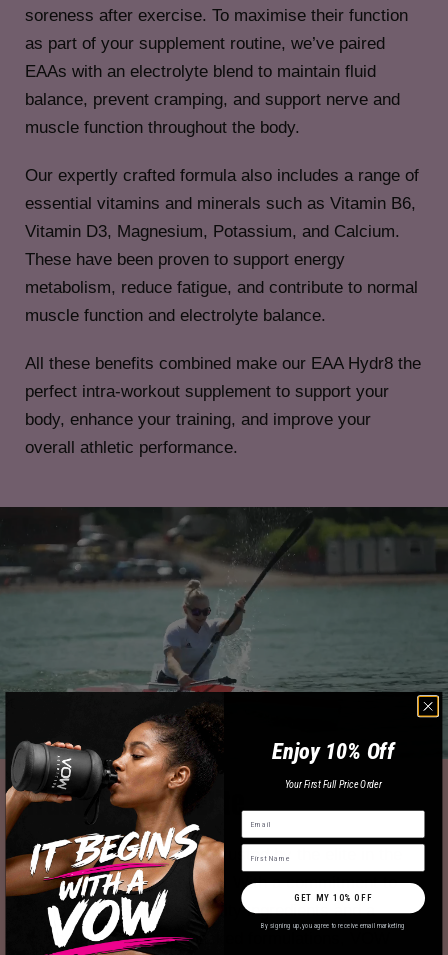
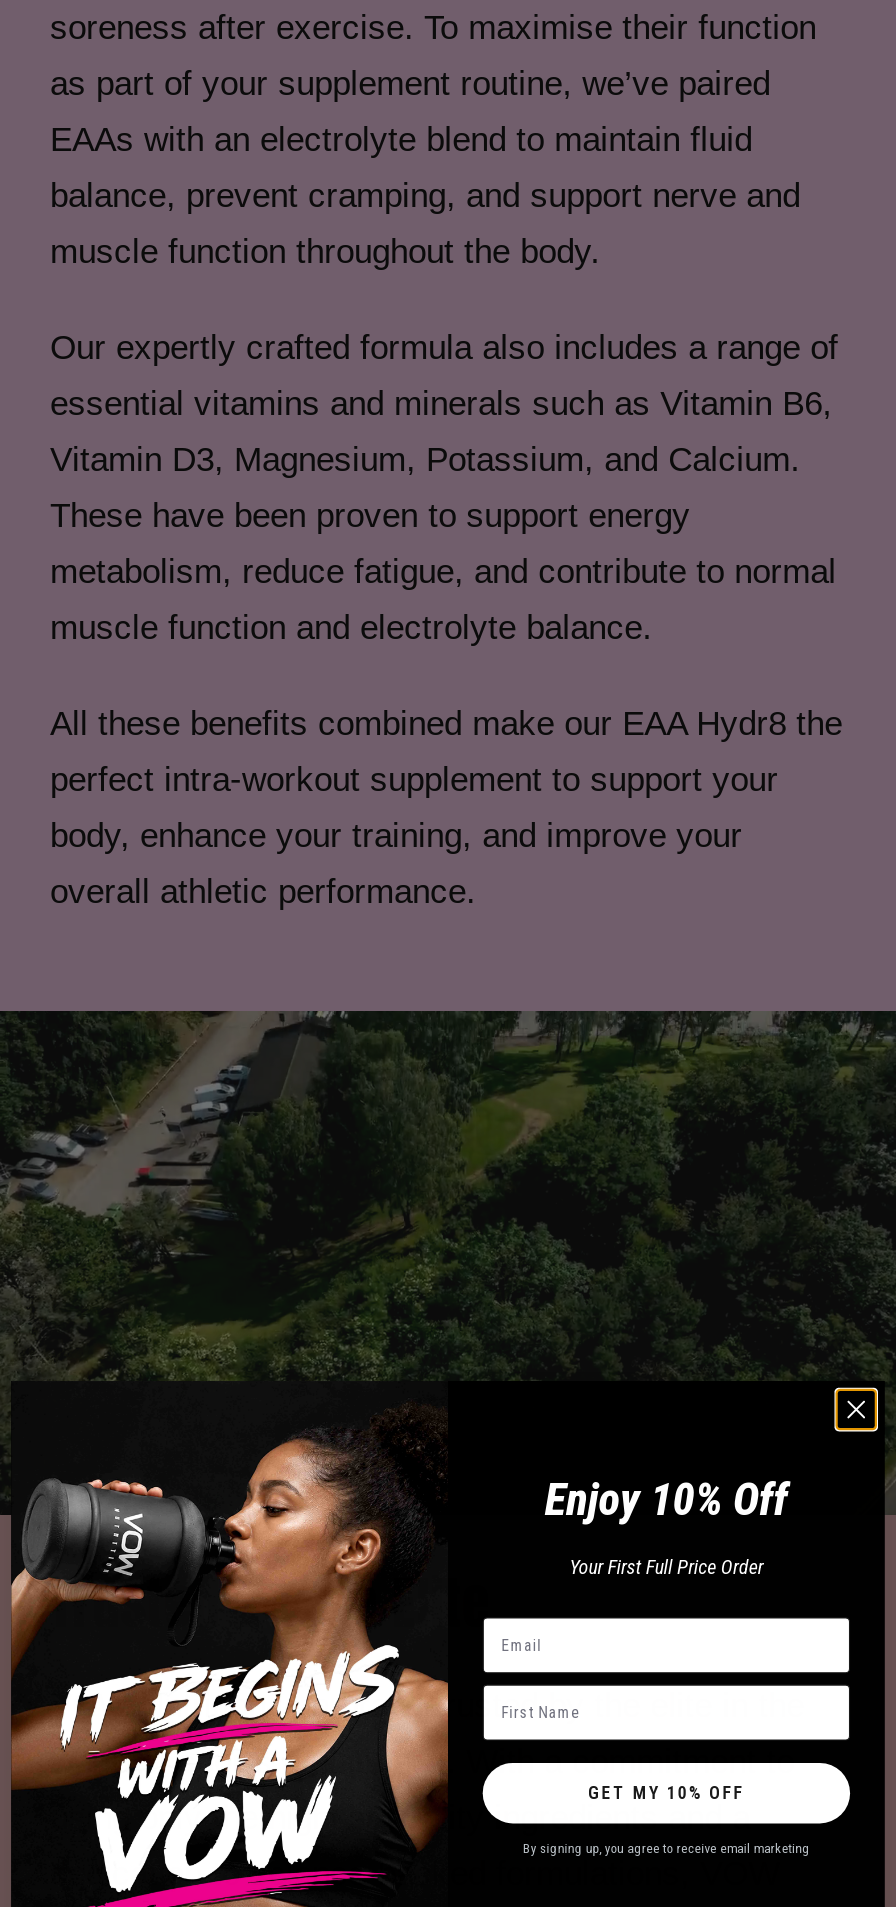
[3,507,445,758] [image] -> [6,1013,890,1515] [image]

